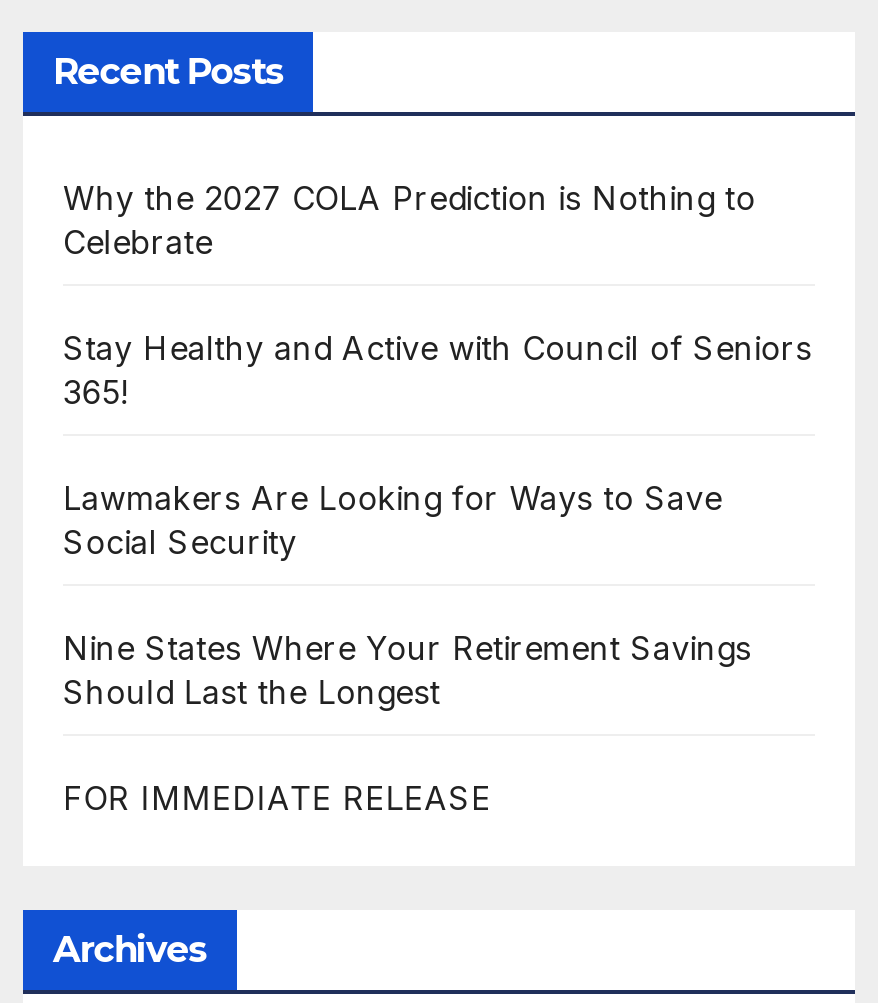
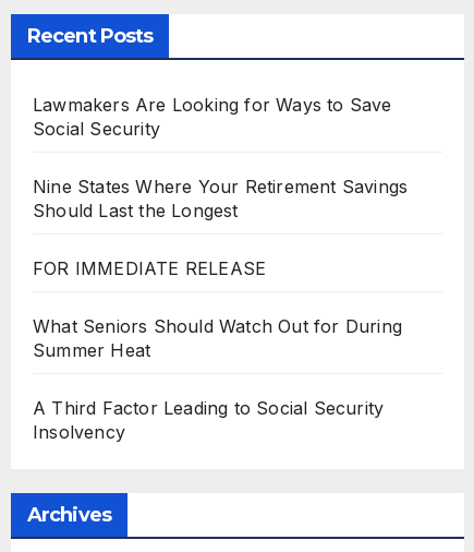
[63,178,812,412] Why the 2027 COLA Prediction is Nothing to | Celebrate | Stay Healthy and Active with Council of Seniors | 365! -> none
moved [63,478,751,818] -> [33,94,408,279]: Lawmakers Are Looking for Ways to Save | Social Security | Nine States Where Your Retirement Savings | Should Last the Longest | FOR IMMEDIATE RELEASE
none -> [33,315,402,443] What Seniors Should Watch Out for During | Summer Heat | A Third Factor Leading to Social Security | Insolvency

